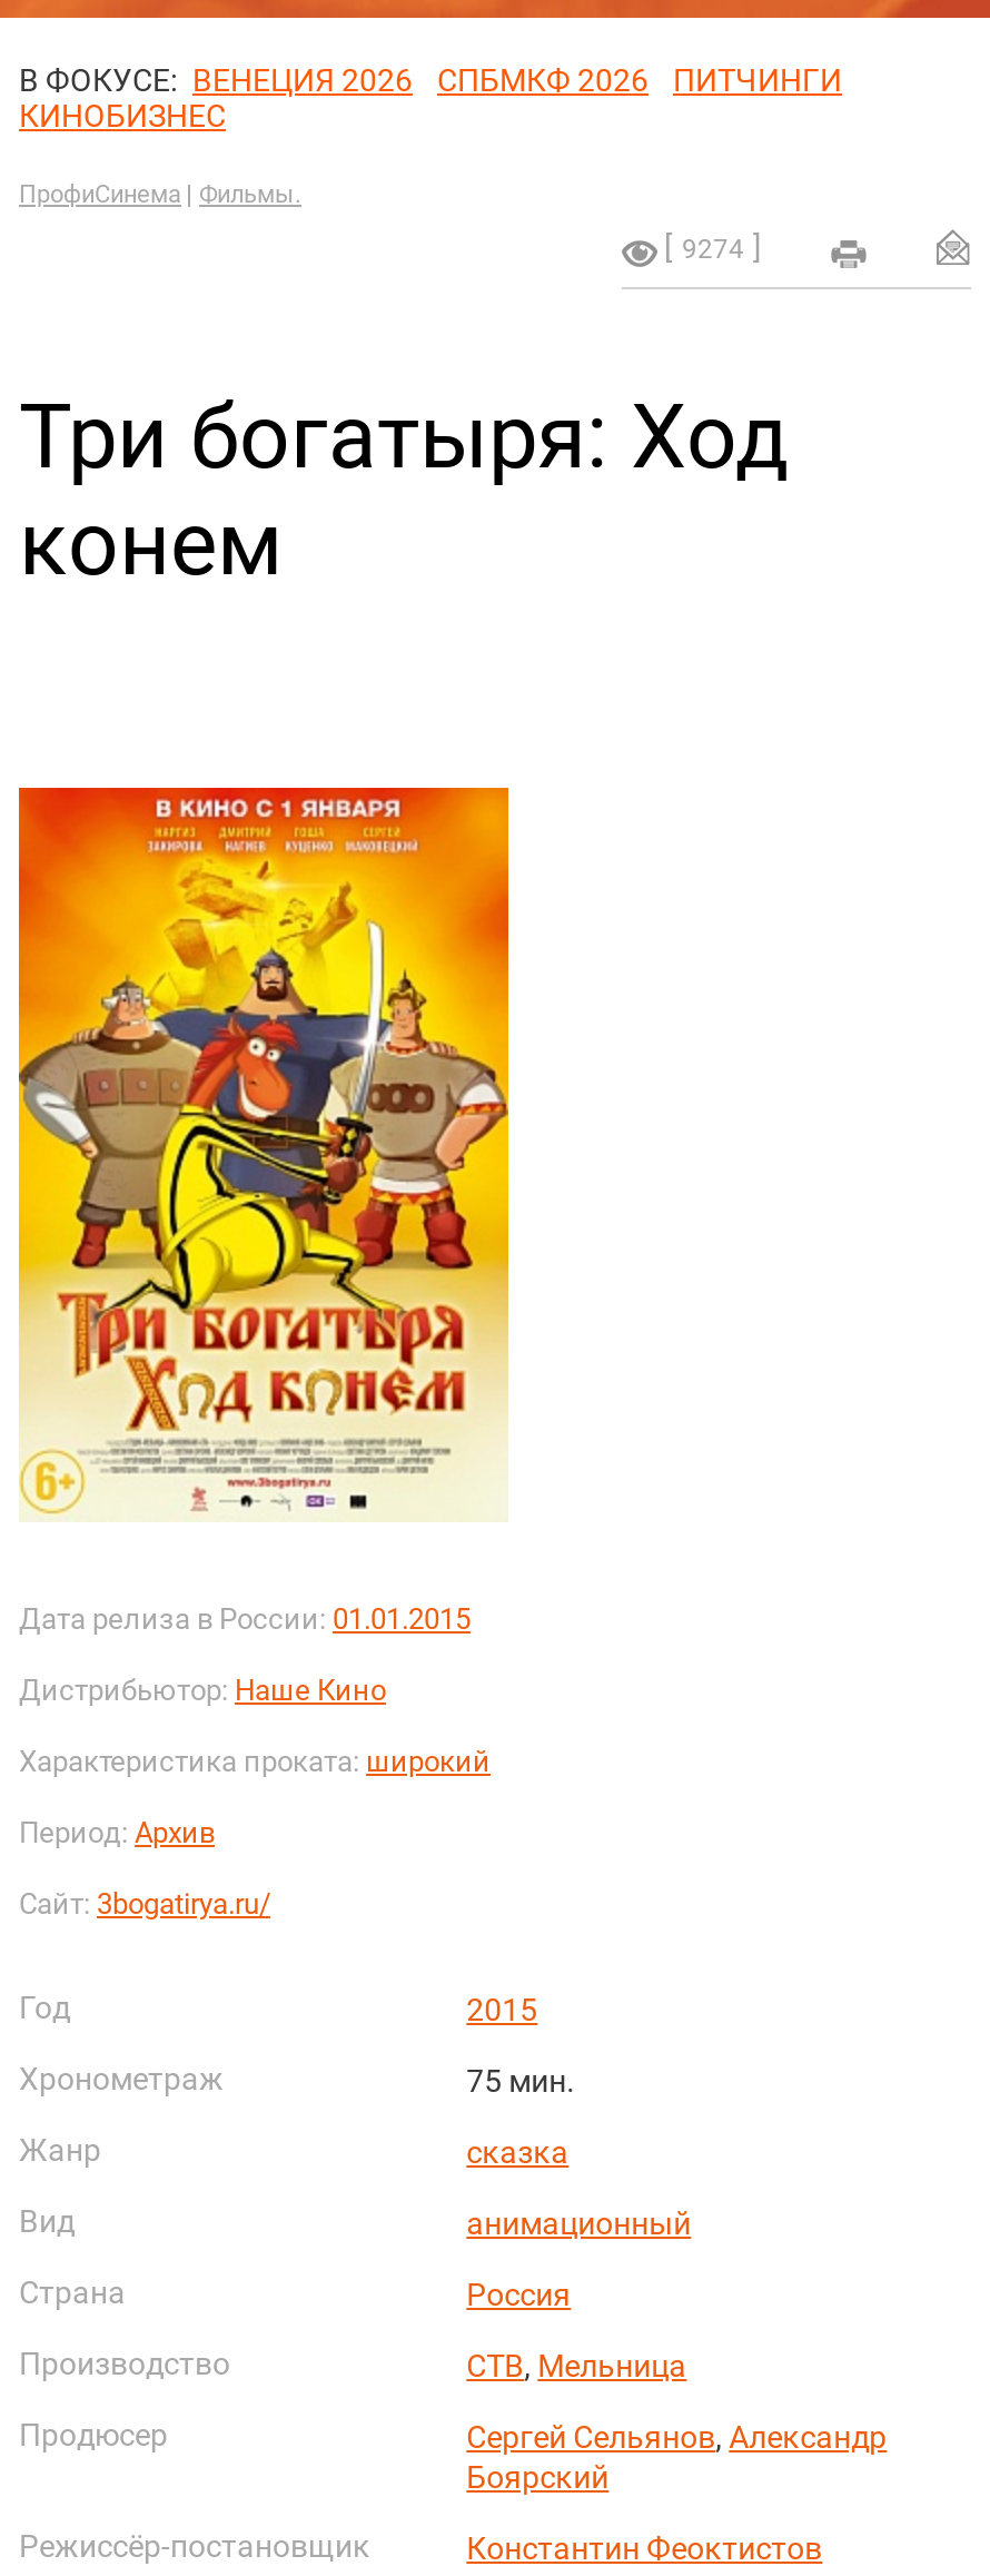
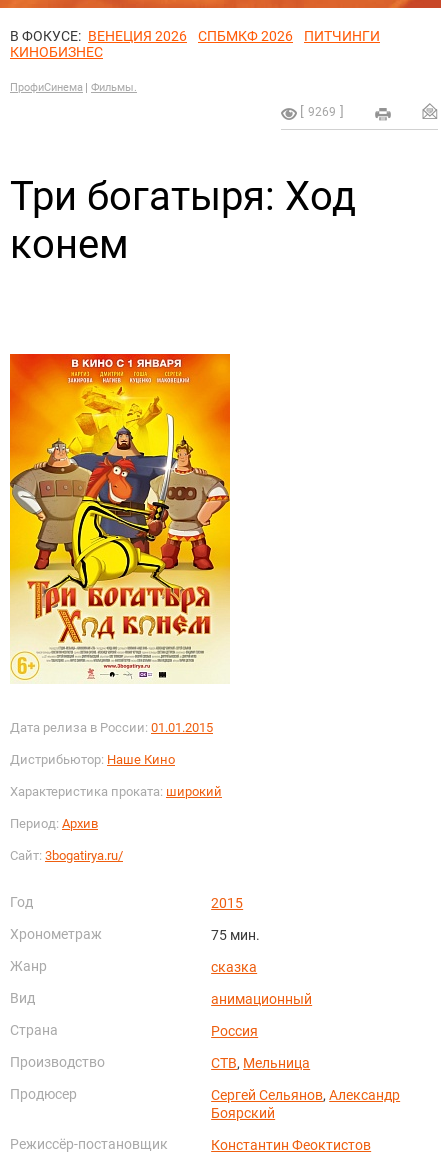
[682,234,744,265] 9274 -> [308,105,336,119] 9269

